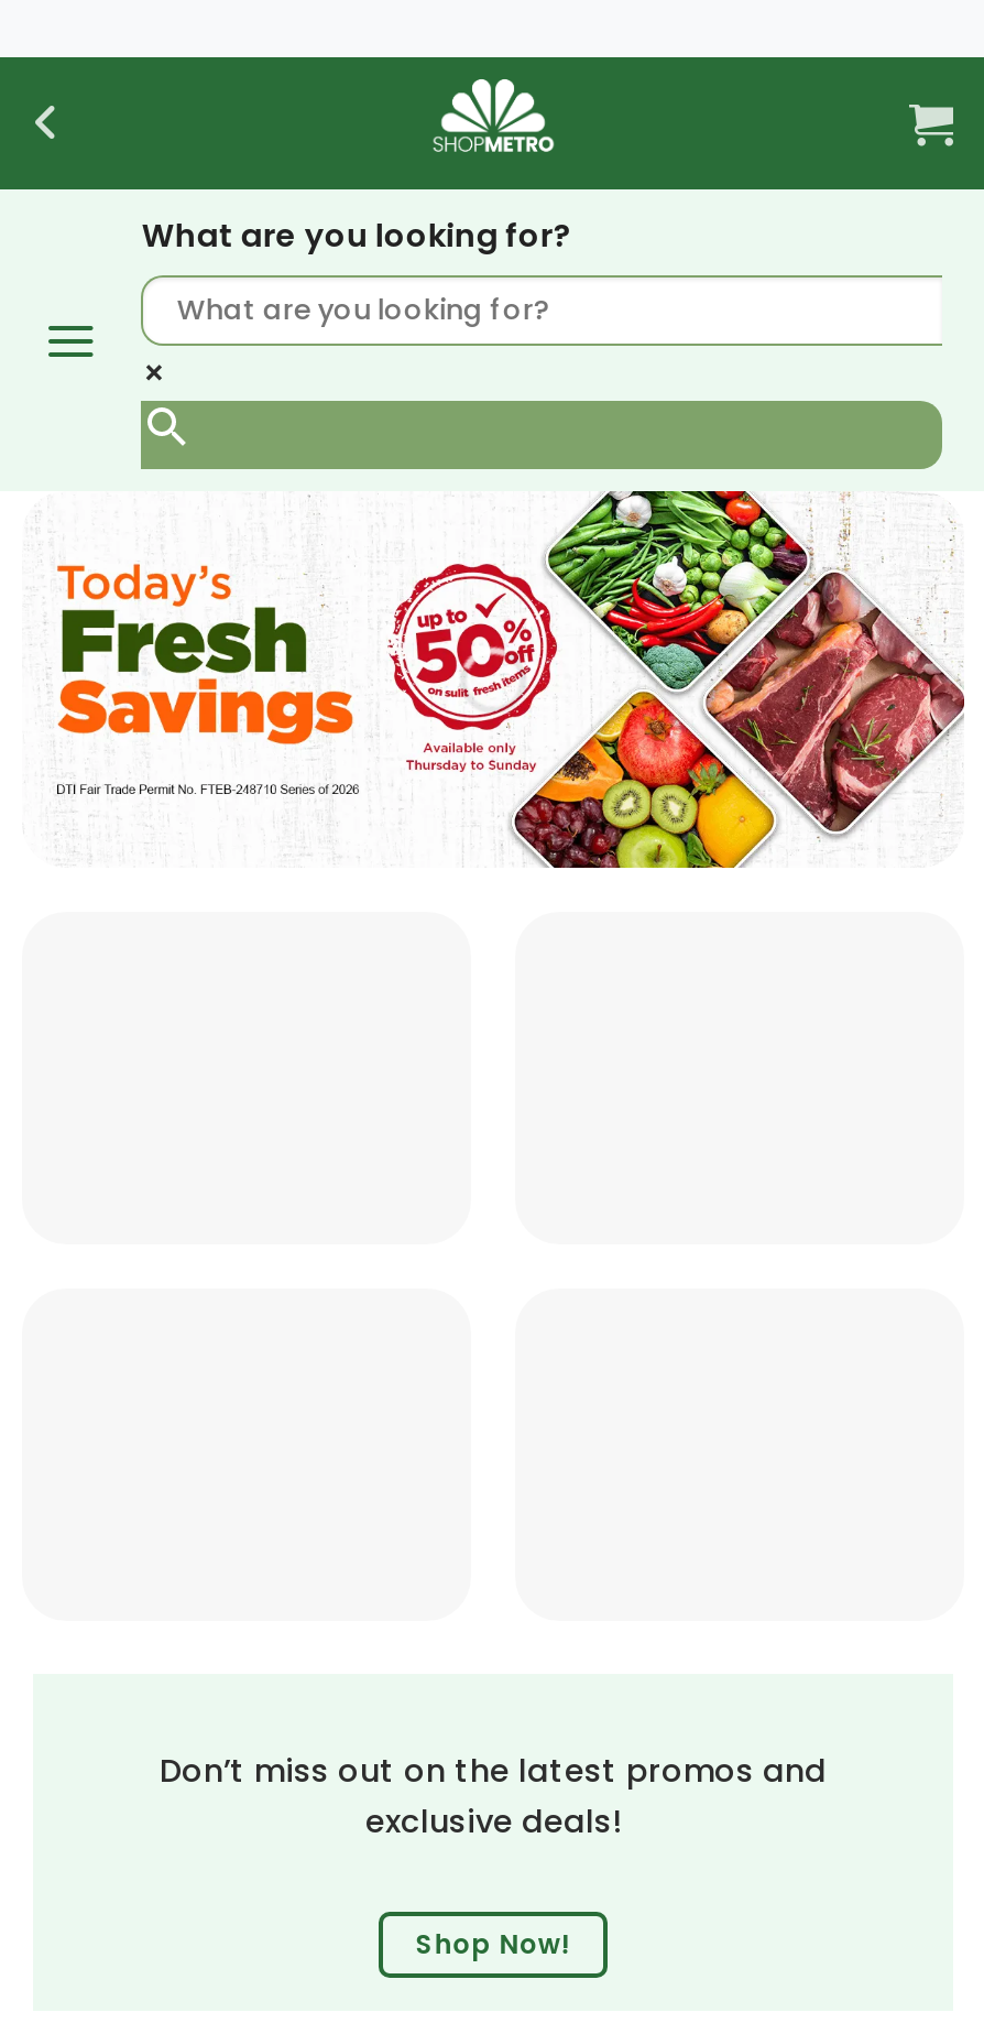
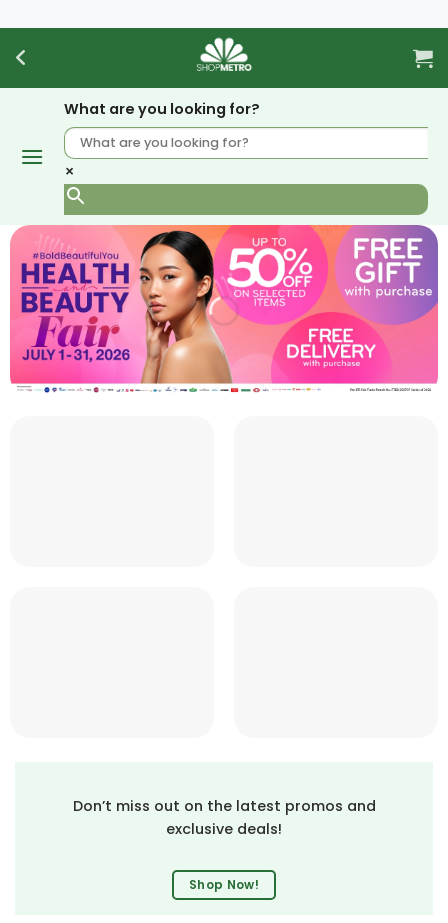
[22,489,966,870] [image] -> [9,224,439,396] [image]

